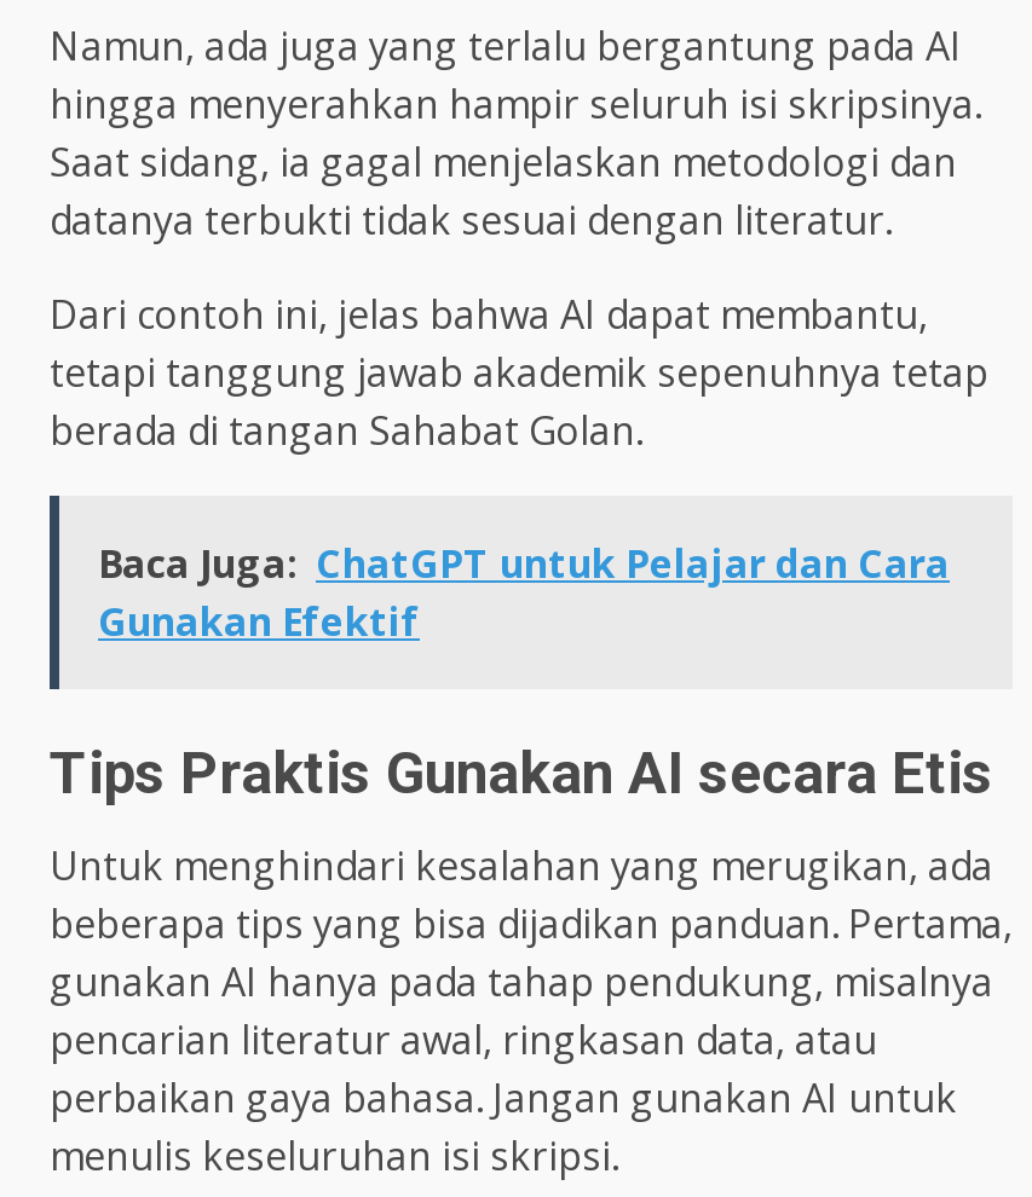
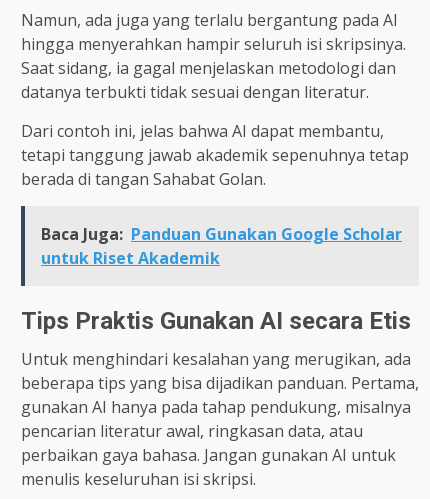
[98,537,950,648] Baca Juga: ChatGPT untuk Pelajar dan Cara | Gunakan Efektif -> [41,223,402,269] Baca Juga: Panduan Gunakan Google Scholar | untuk Riset Akademik

